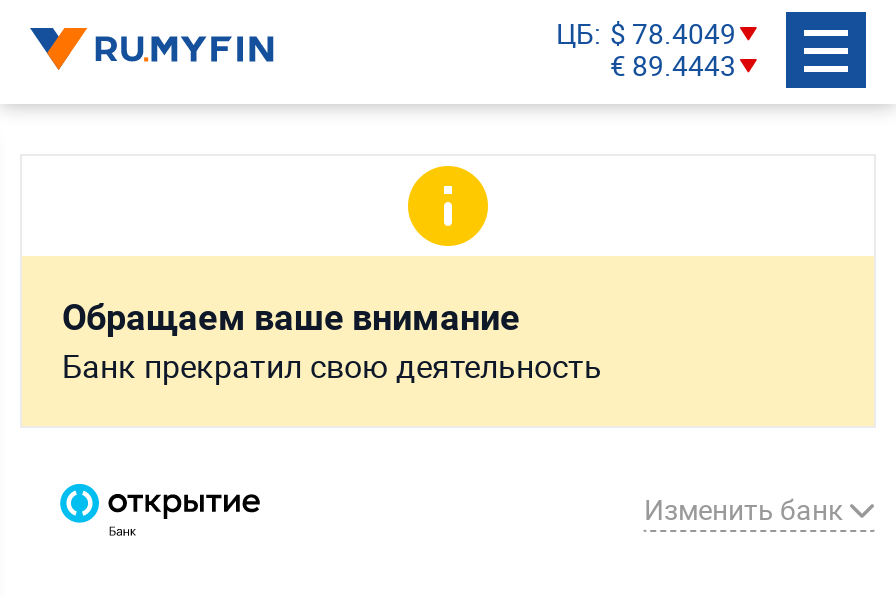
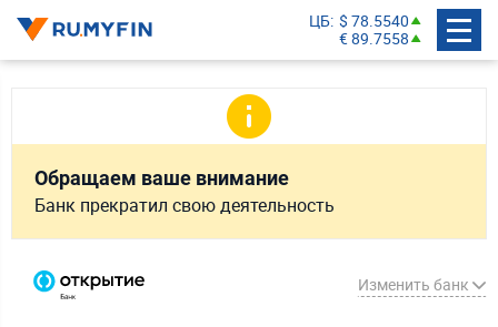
[556,13,736,83] ЦБ $ 78.4049 | € 89.4443 -> [309,9,409,48] ЦБ $ 78.5540 | € 89.7558

